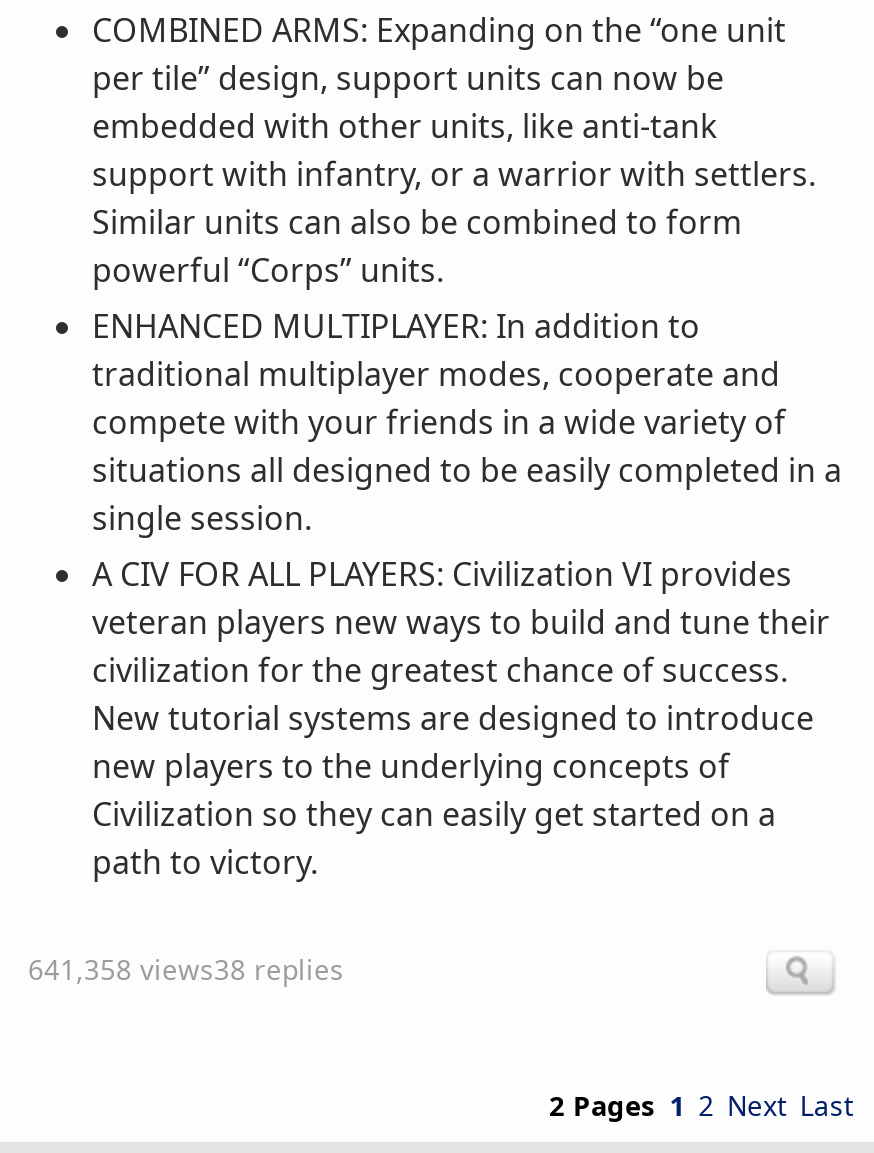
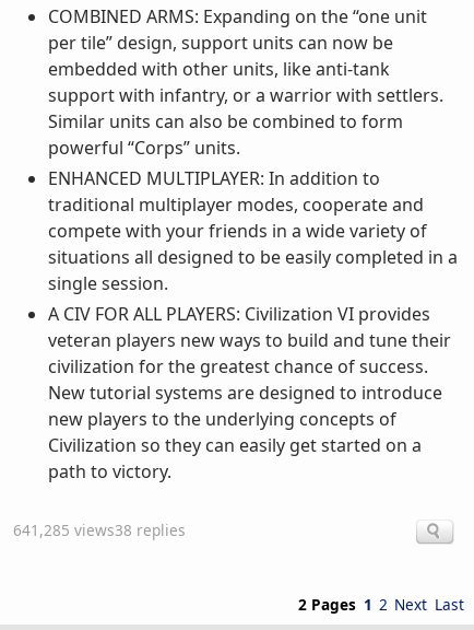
[28,950,344,988] 641,358 views38 replies -> [13,519,186,540] 641,285 views38 replies

